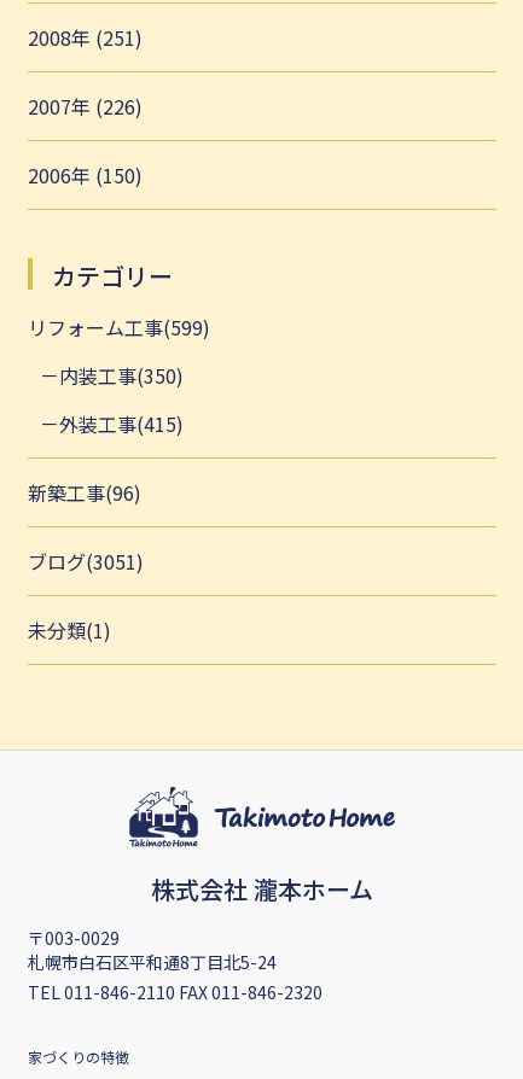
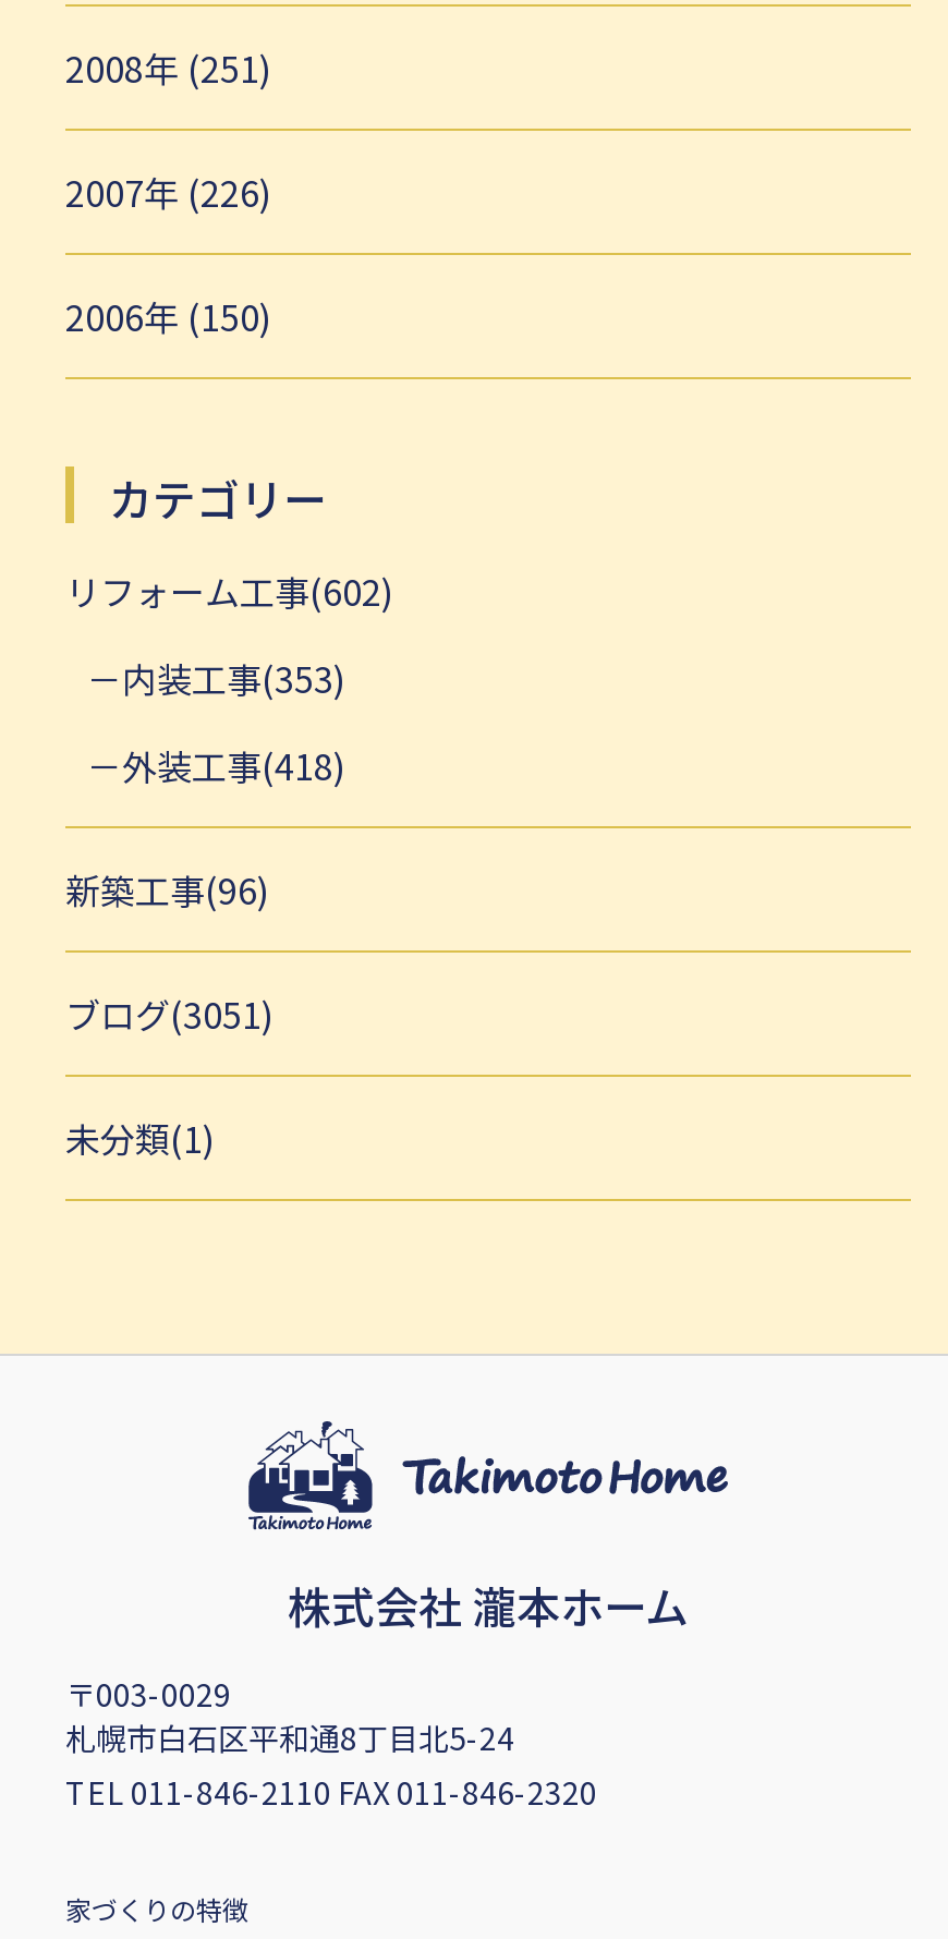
[28,313,210,342] リフォーム工事(599) -> [65,565,394,617] リフォーム工事(602)
[59,361,184,390] 内装工事(350) -> [122,652,347,704] 内装工事(353)
[59,409,184,438] 外装工事(415) -> [122,739,347,791] 外装工事(418)

